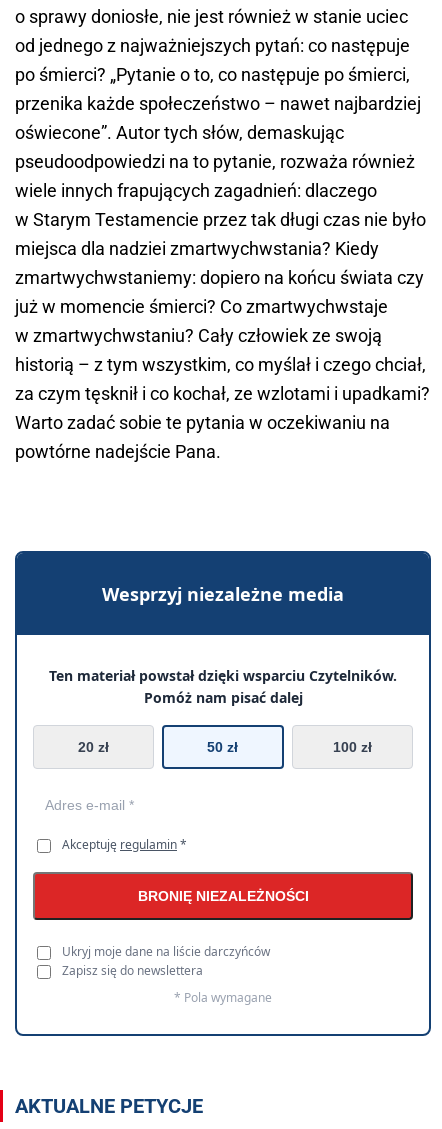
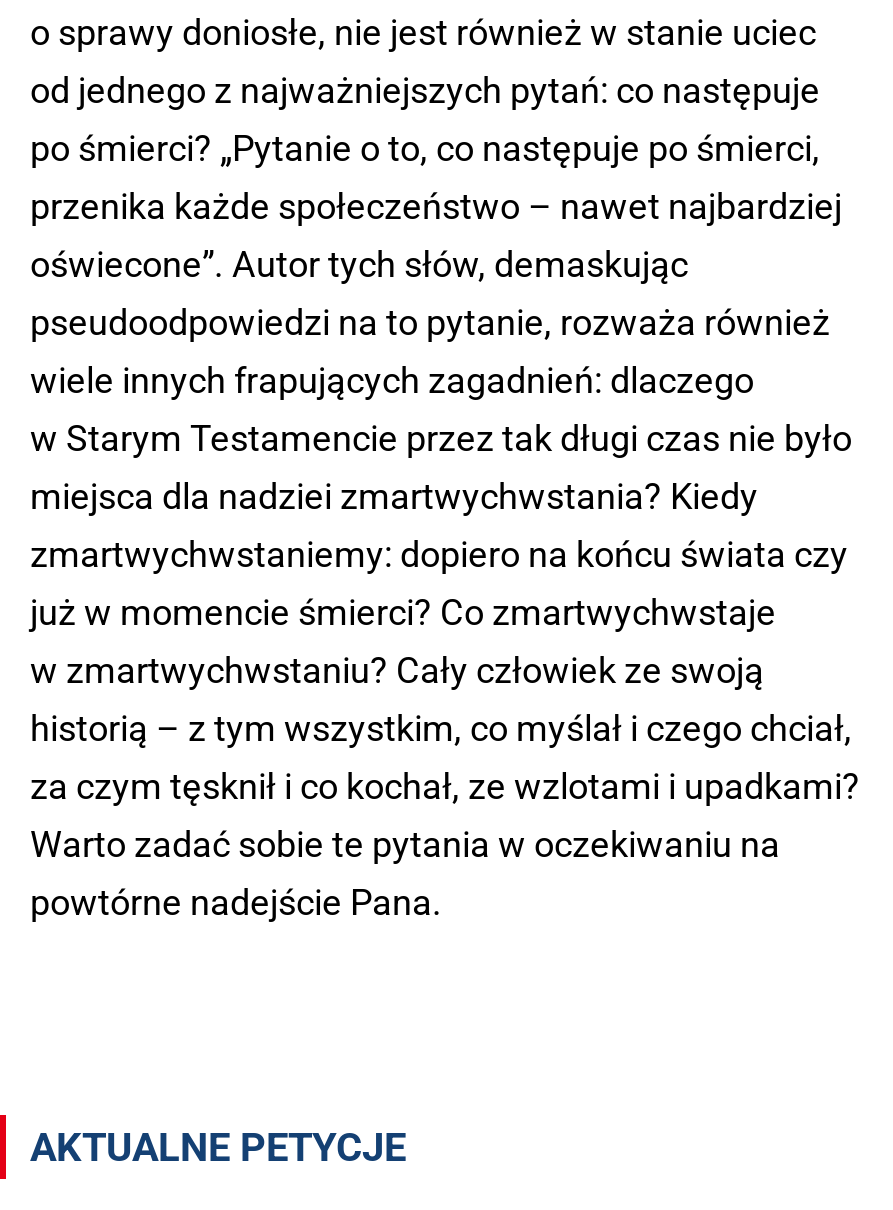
[14,550,432,1037] [image] | Wesprzyj niezależne media | Ten materiał powstał dzięki wsparciu Czytelników. | Pomóż nam pisać dalej | 20 zł | 50 zł | 100 zł -> none
[62,836,308,1006] Akceptuję regulamin * | BRONIĘ NIEZALEŻNOŚCI | Ukryj moje dane na liście darczyńców | Zapisz się do newslettera | * Pola wymagane -> none

